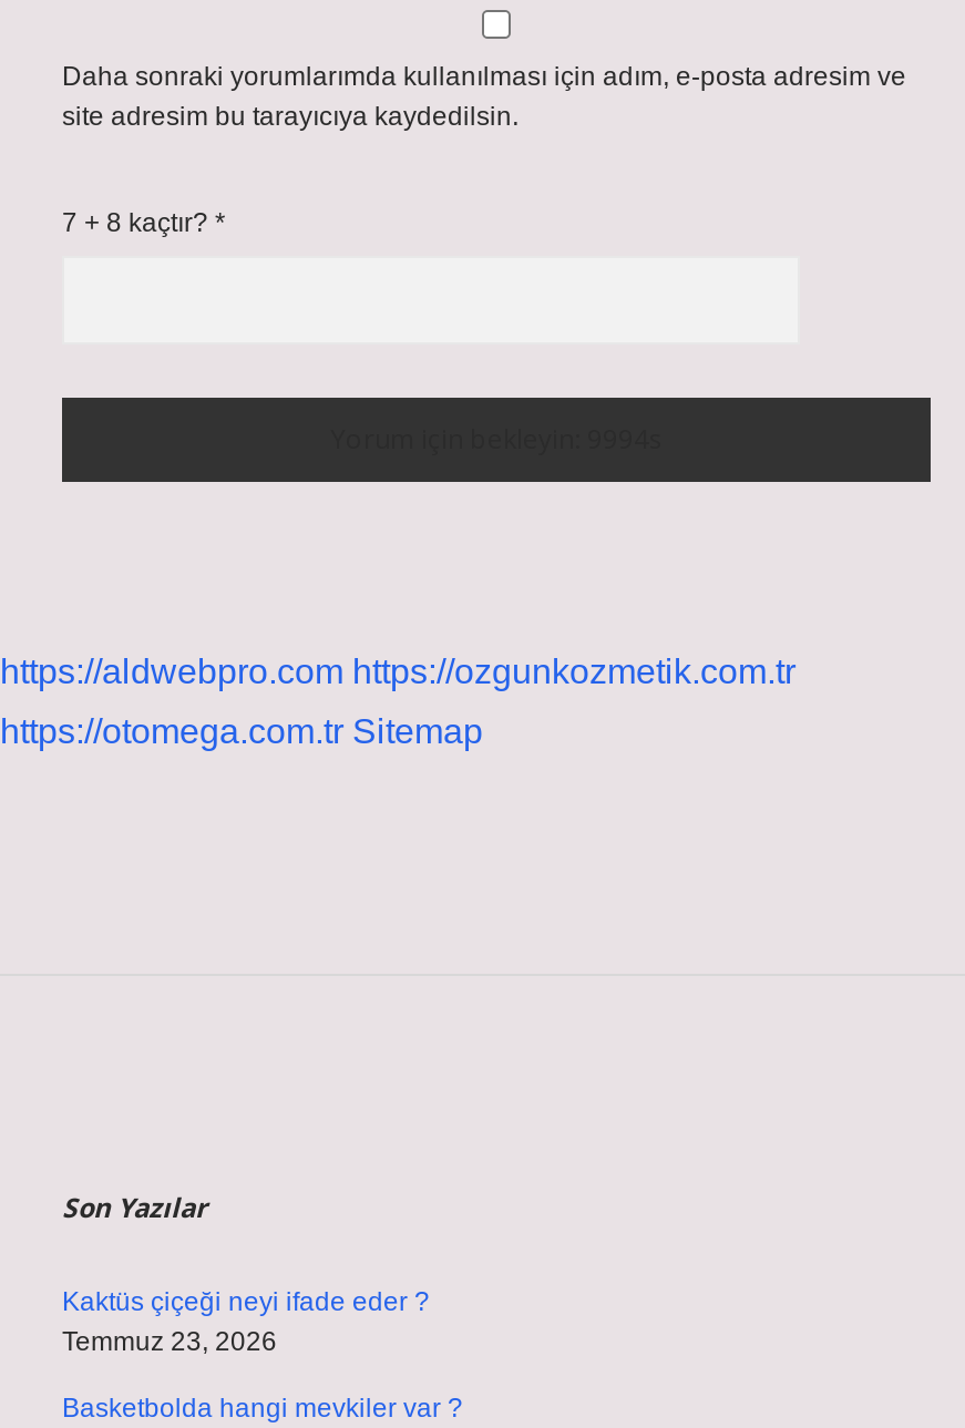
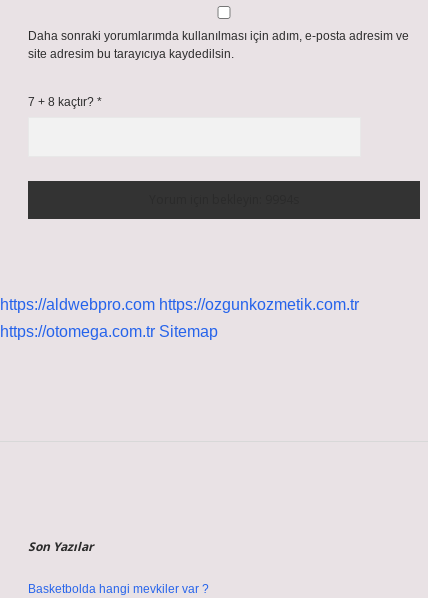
[62,1286,430,1357] Kaktüs çiçeği neyi ifade eder ? | Temmuz 23, 2026 -> none

